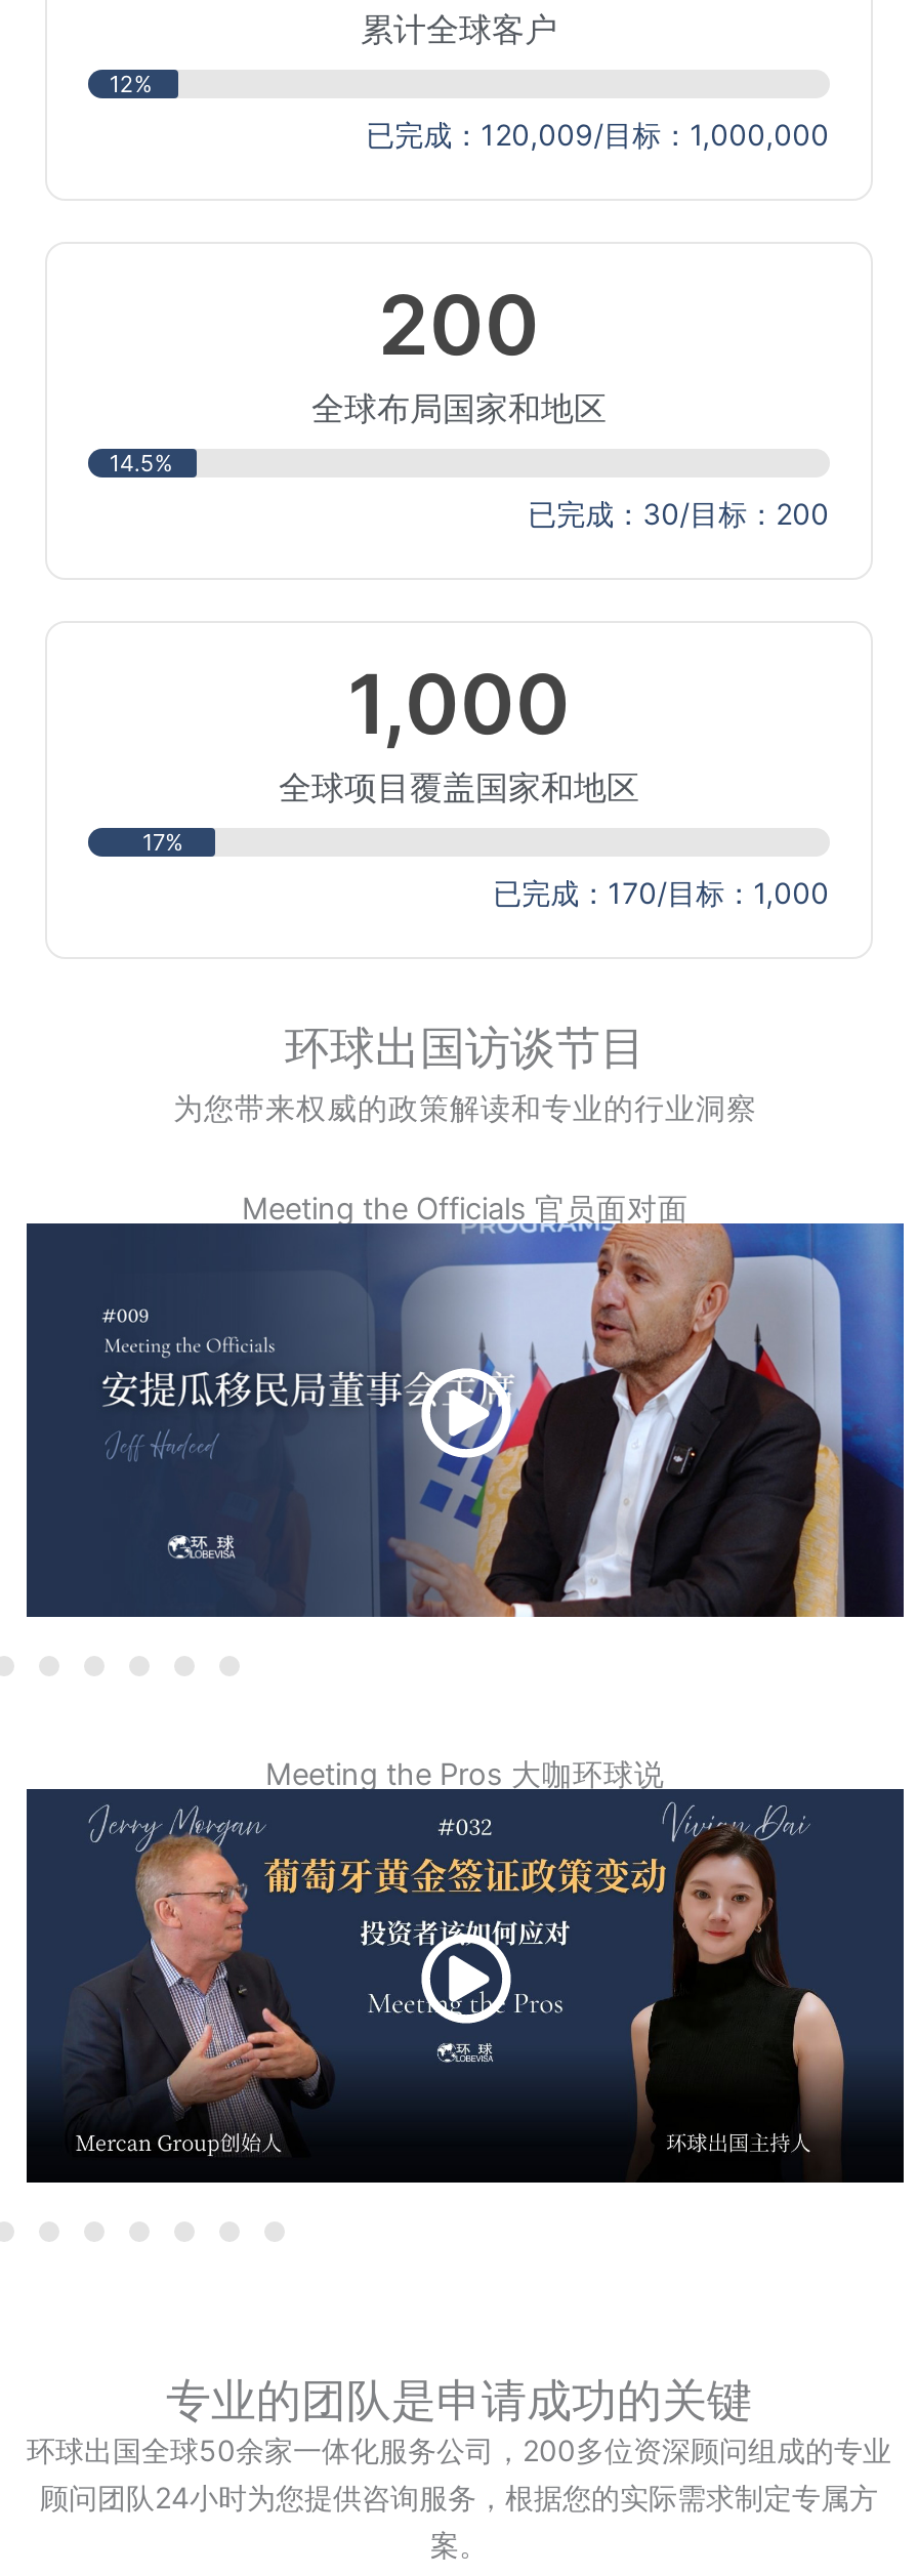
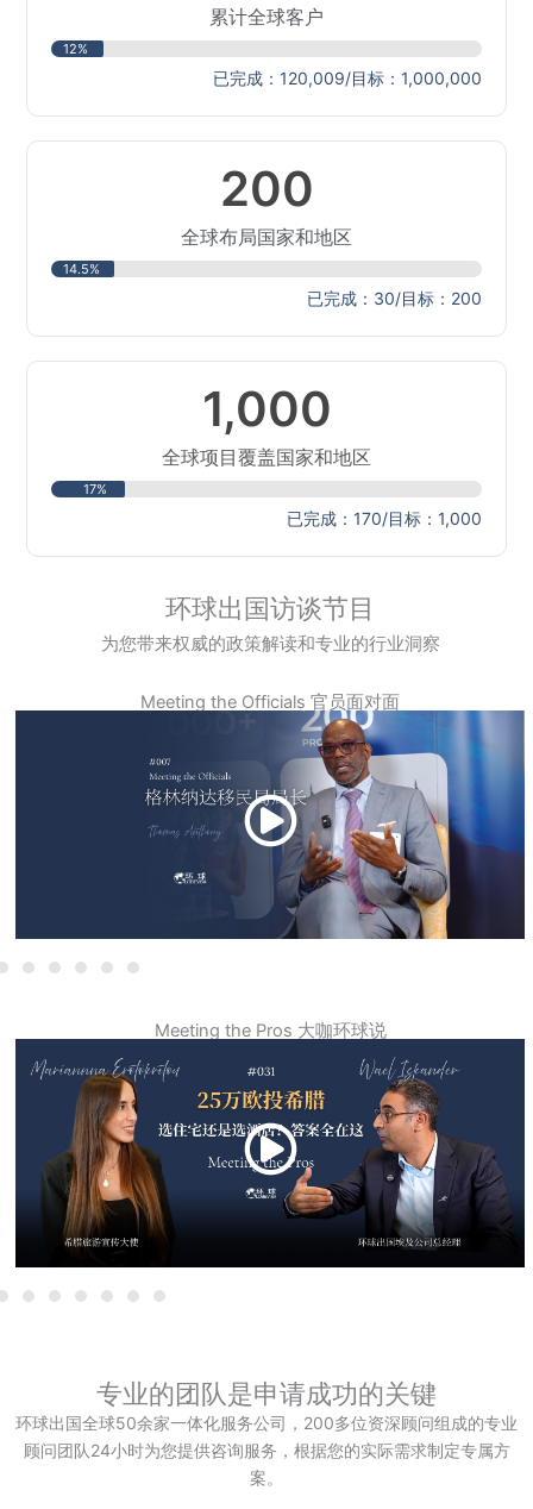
[102,1221,904,1619] [image] -> [61,709,525,940] [image]
[61,1803,844,2158] [image] -> [31,1051,495,1251] [image]

